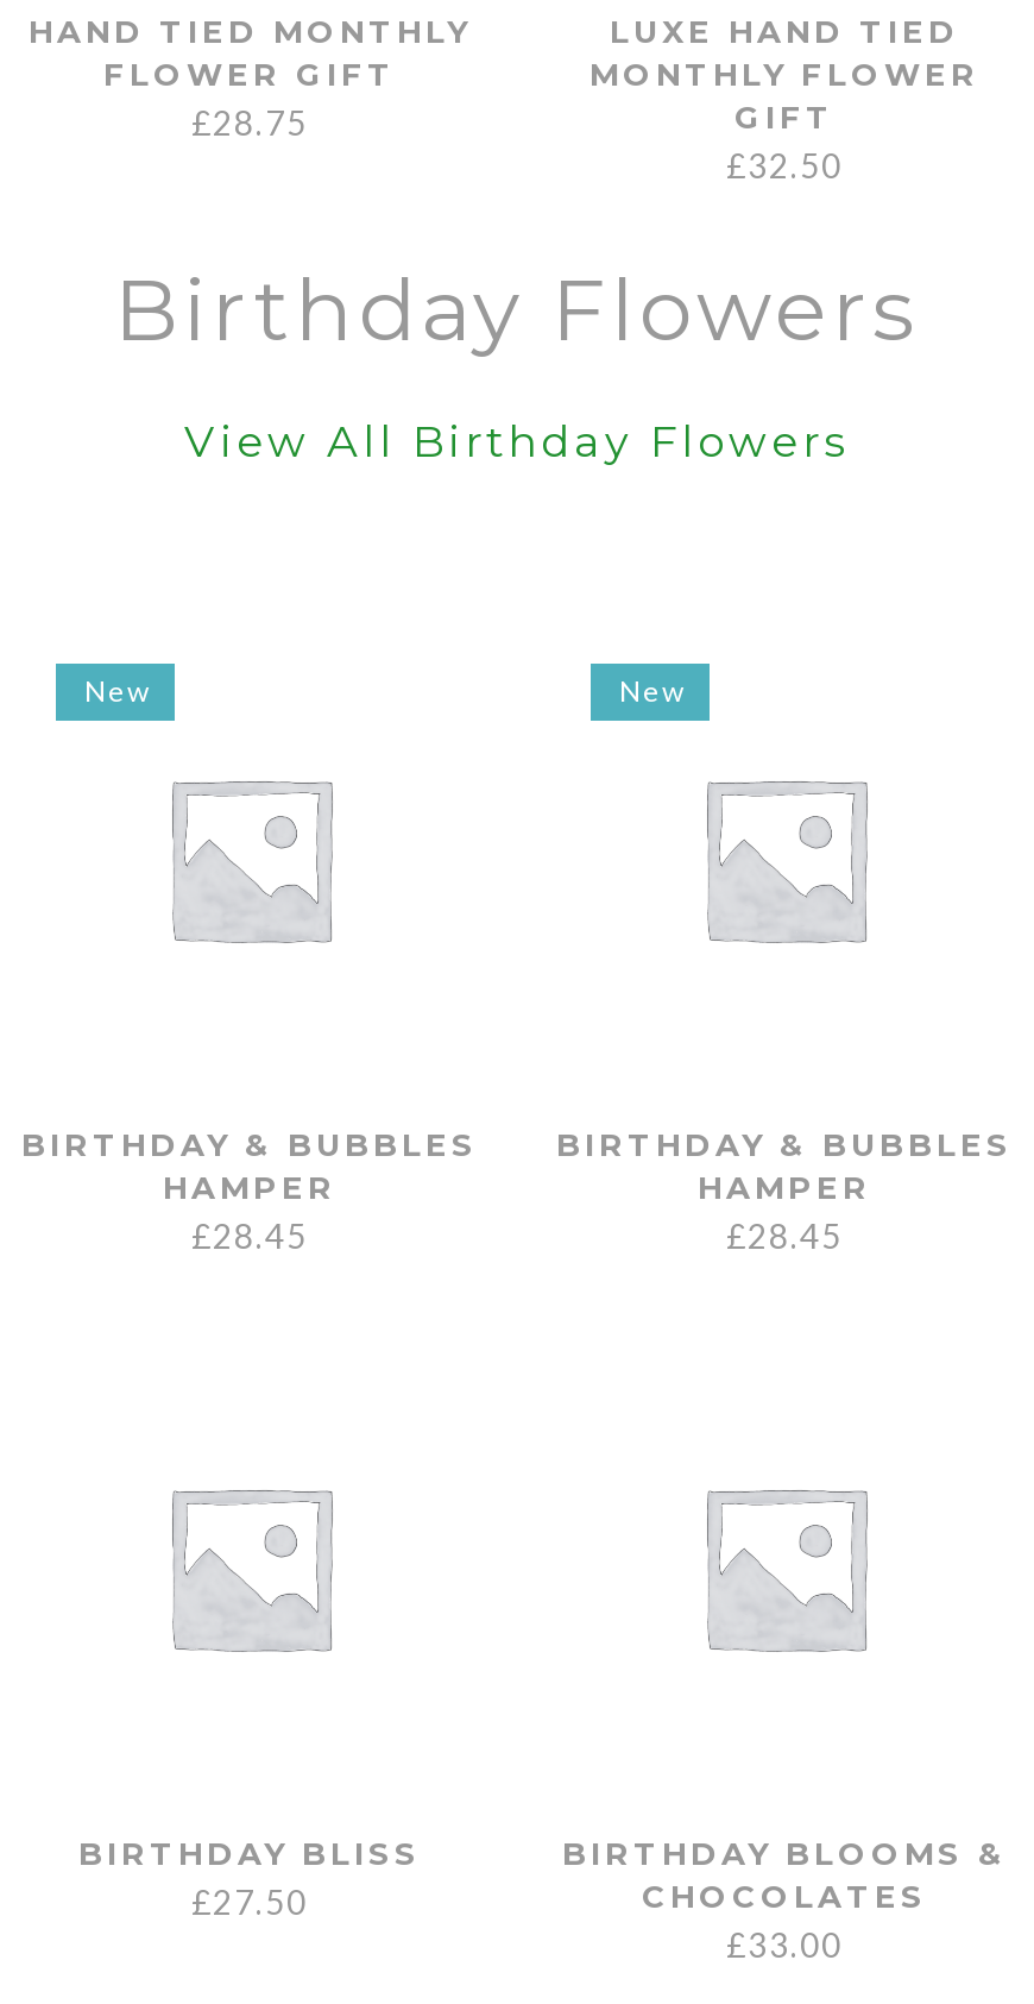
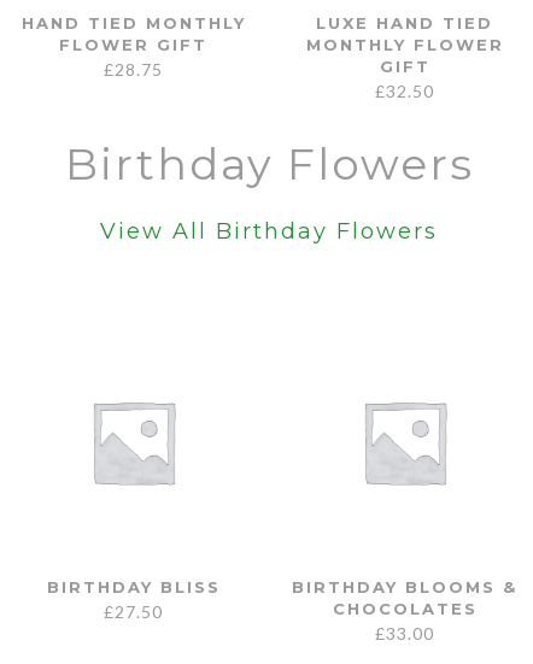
[84,673,151,709] New -> none
[619,673,686,709] New -> none
[21,1125,478,1256] BIRTHDAY & BUBBLES | HAMPER | £28.45 -> none
[556,1125,1013,1256] BIRTHDAY & BUBBLES | HAMPER | £28.45 -> none

